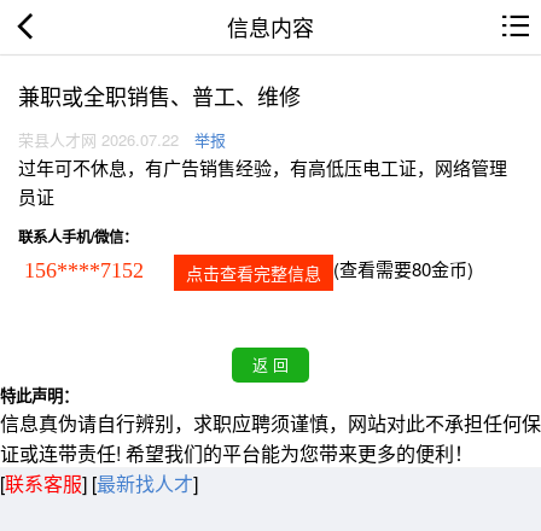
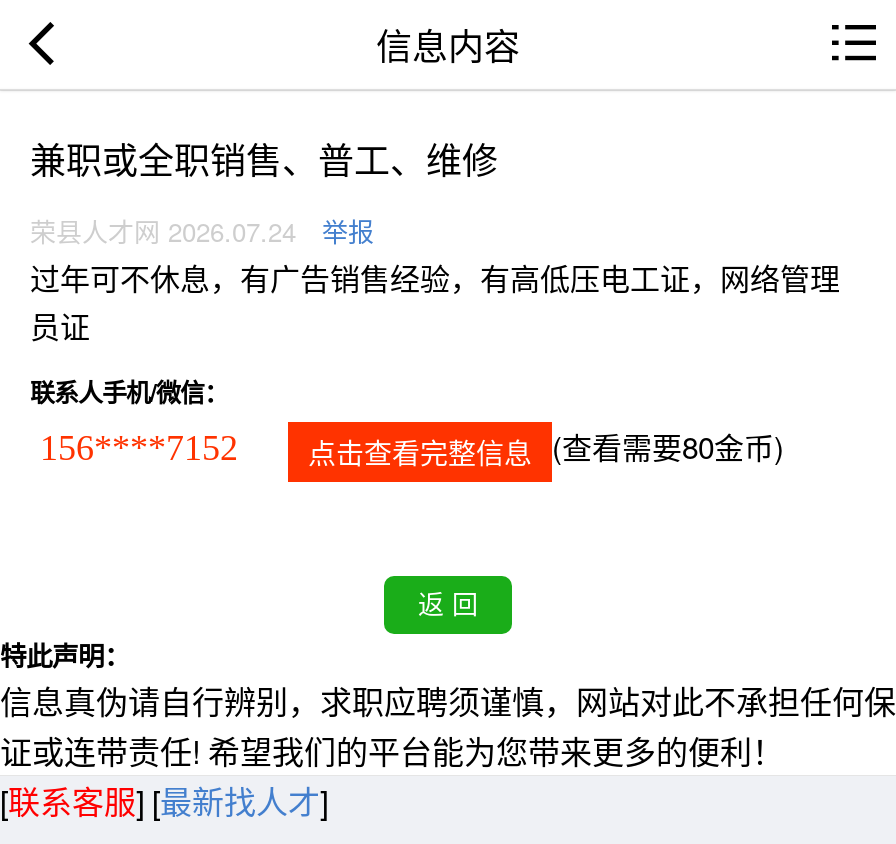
[18,128,226,151] 荣县人才网 2026.07.22 举报 -> [30,212,374,250] 荣县人才网 2026.07.24 举报

